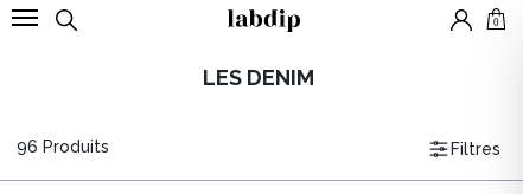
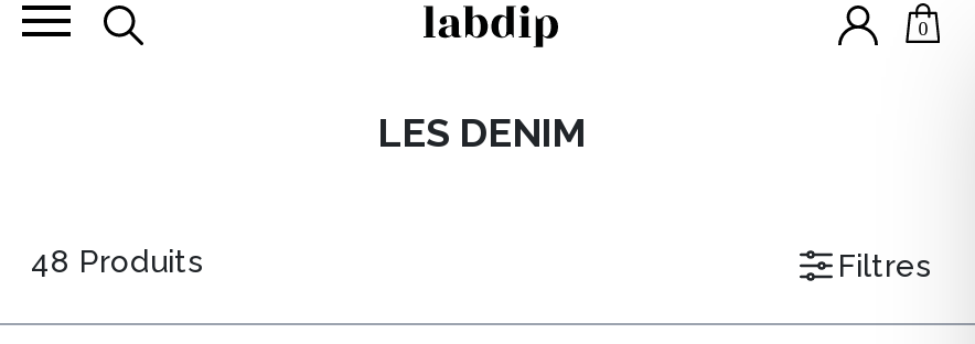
[17,137,109,156] 96 Produits -> [31,244,203,279] 48 Produits

